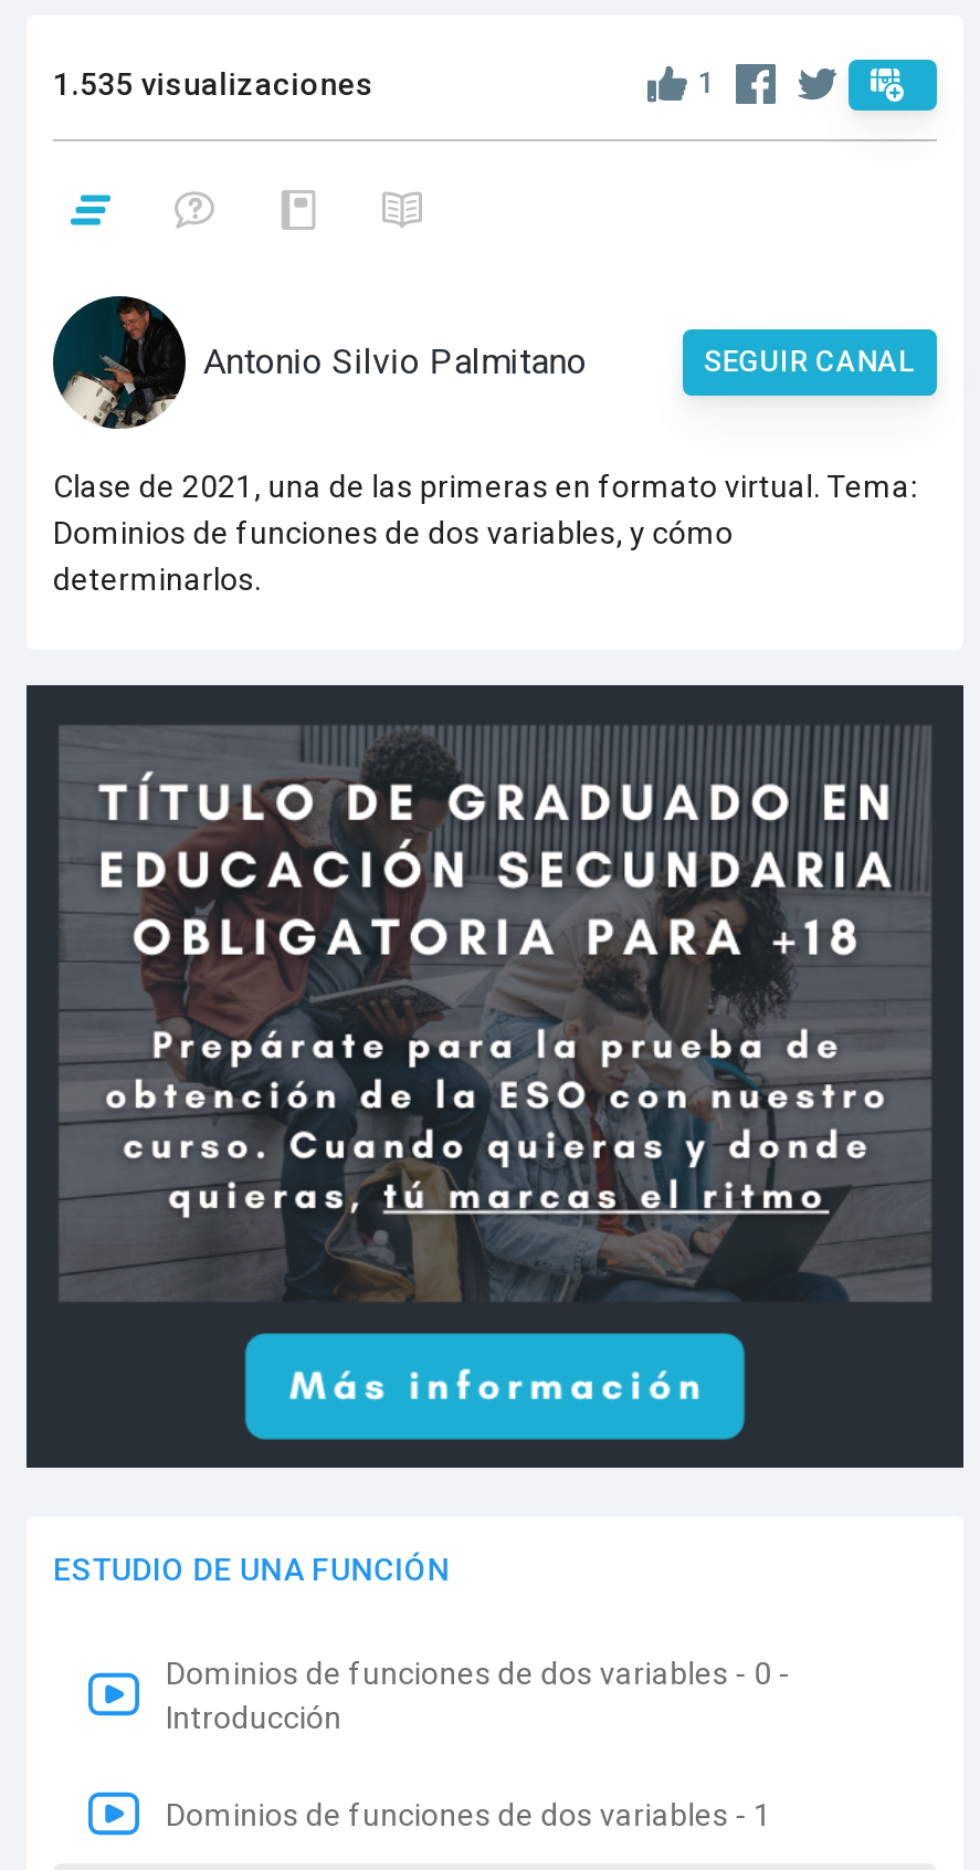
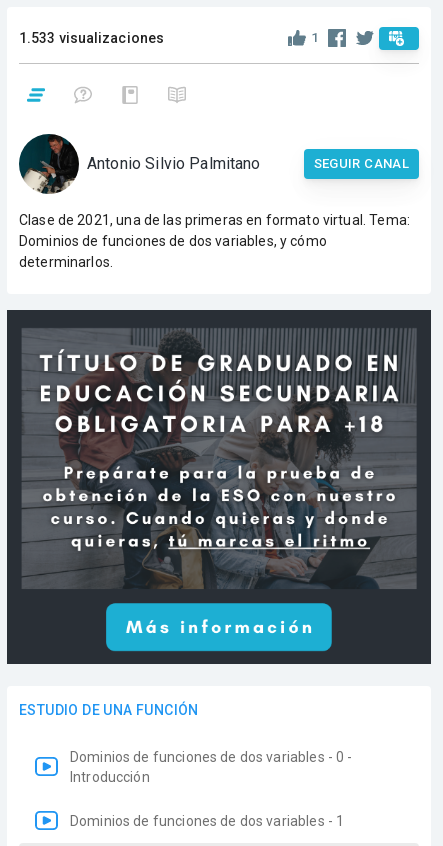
[53,66,374,101] 1.535 visualizaciones -> [19,30,164,46] 1.533 visualizaciones

